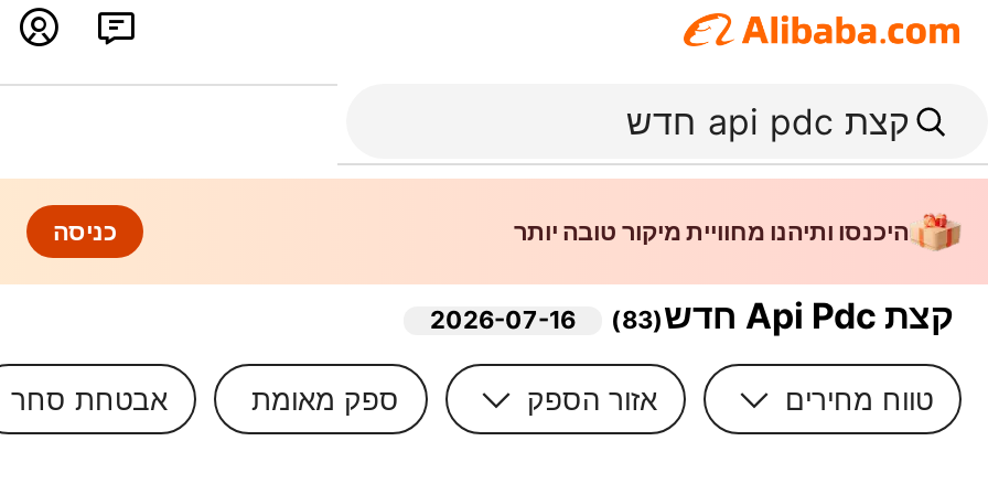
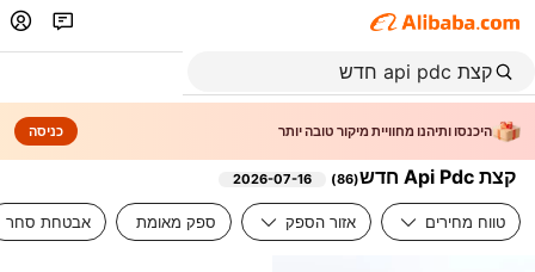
[622,304,653,335] 83 -> [337,171,353,187] 86

